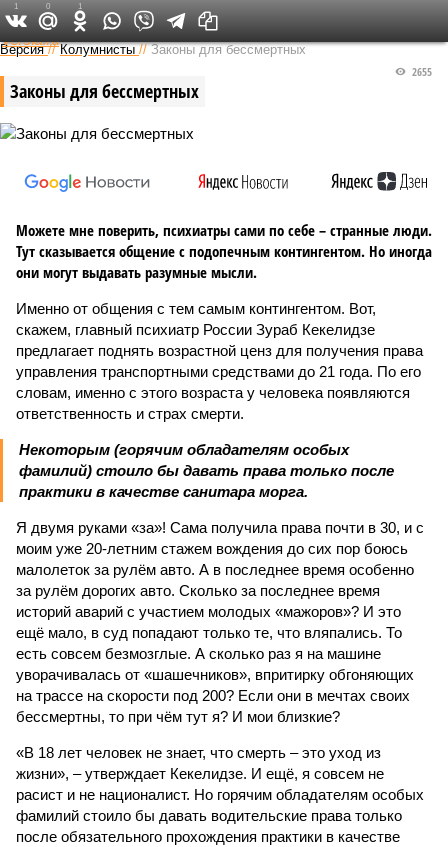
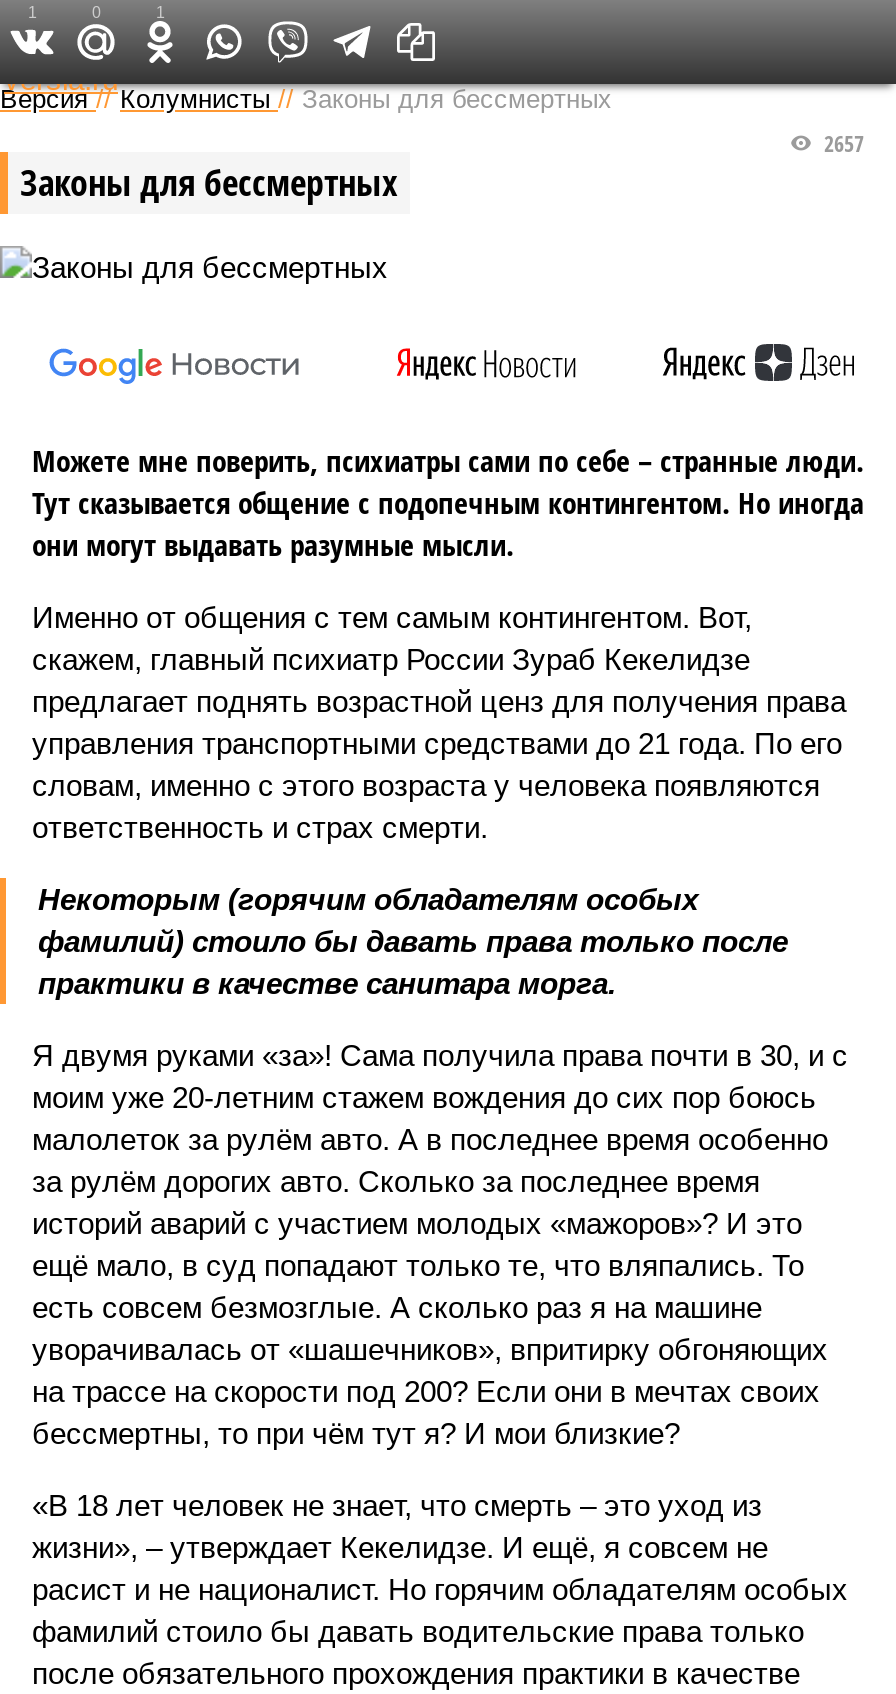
[409,64,432,79] 2655 -> [818,128,864,158] 2657

